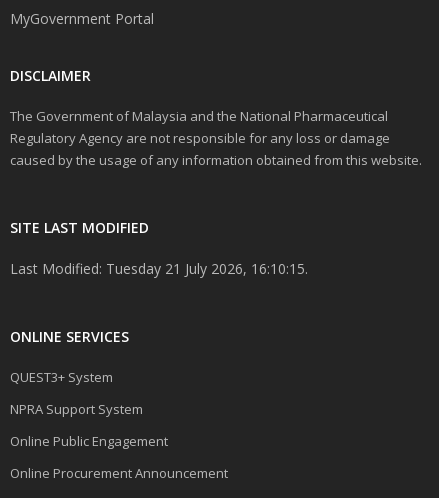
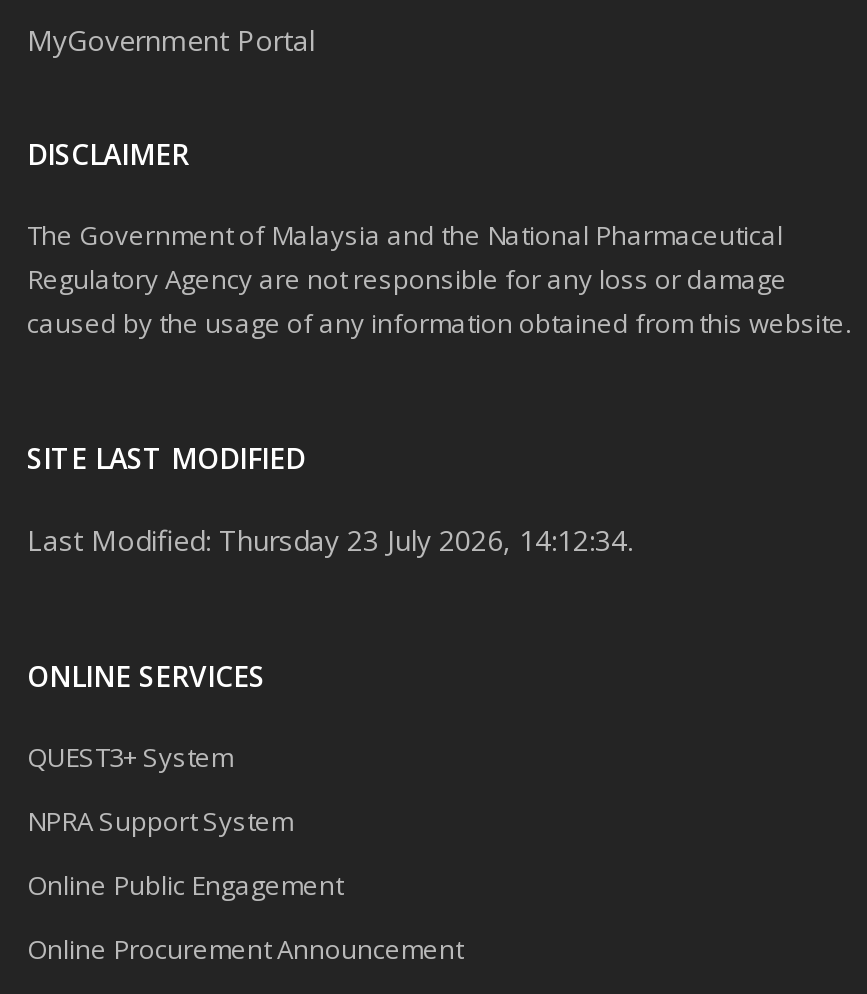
[10,259,308,278] Last Modified: Tuesday 21 July 2026, 16:10:15. -> [27,522,633,560] Last Modified: Thursday 23 July 2026, 14:12:34.

